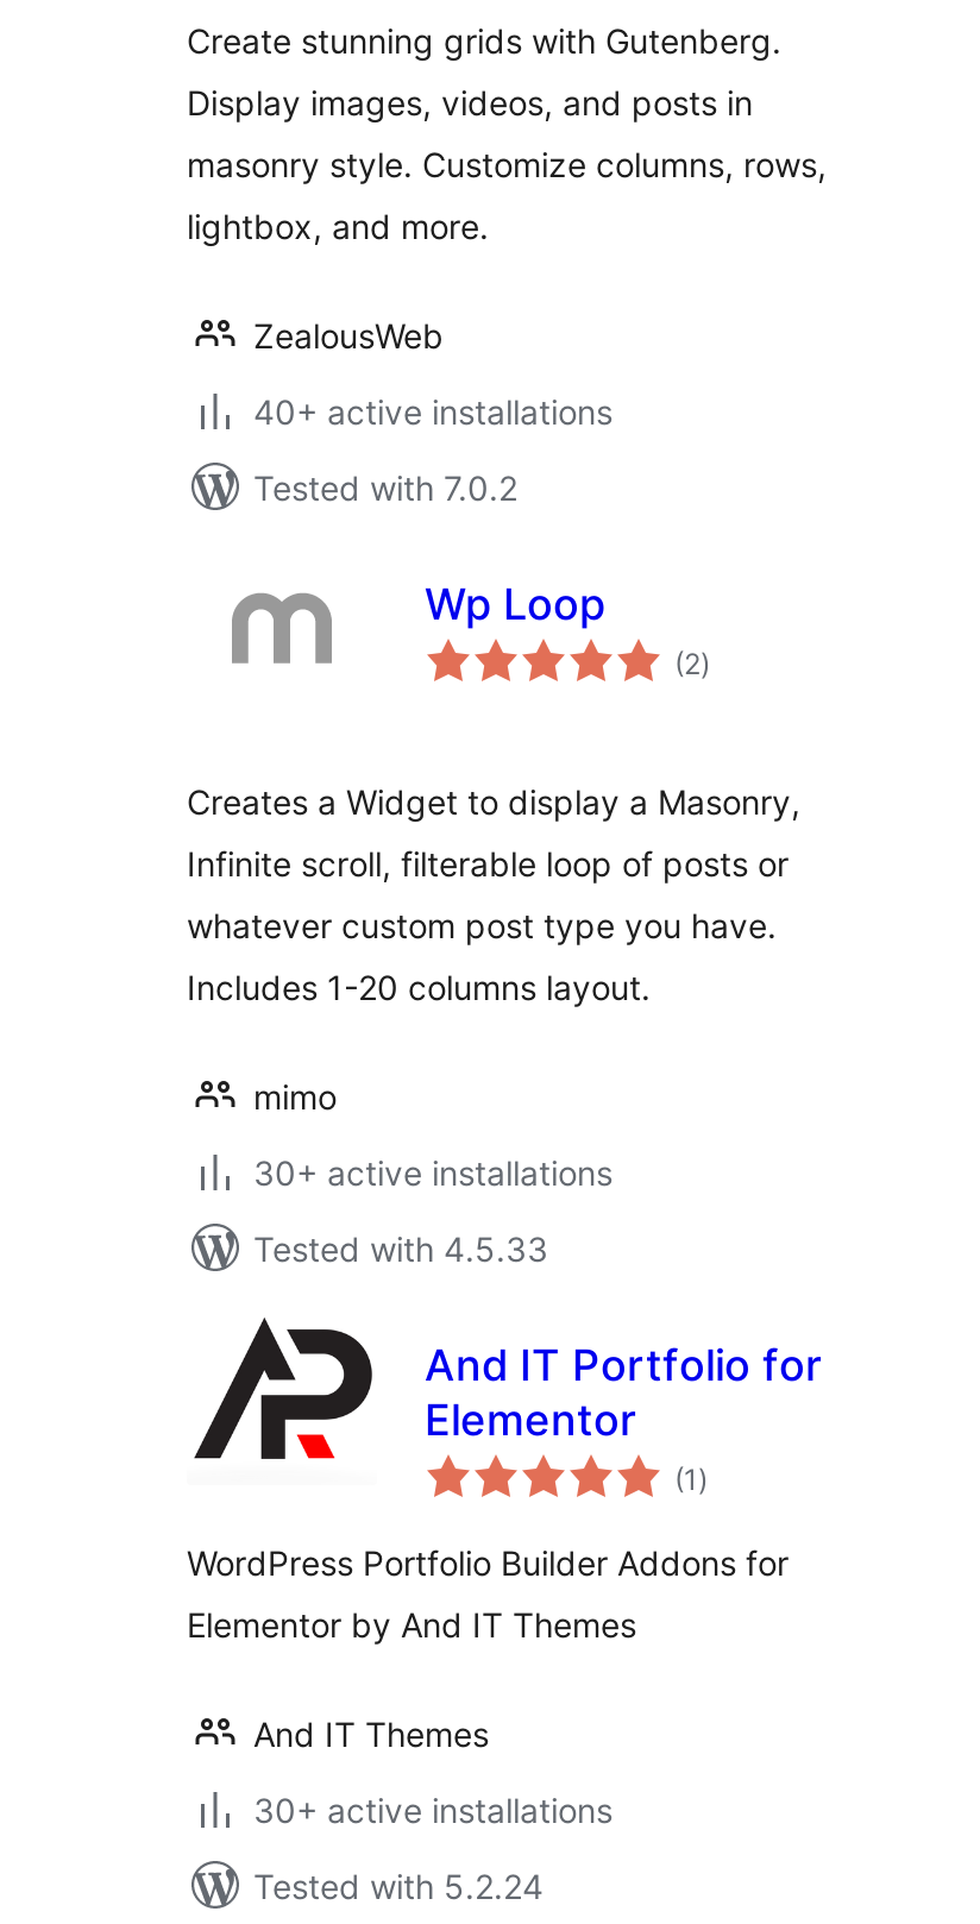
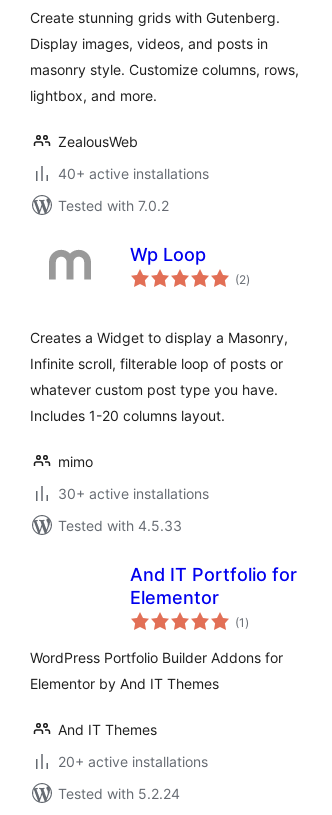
[191,1316,375,1461] [image] -> none
[253,1790,612,1830] 30+ active installations -> [58,753,208,770] 20+ active installations

